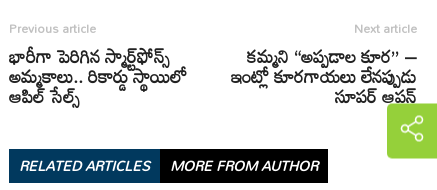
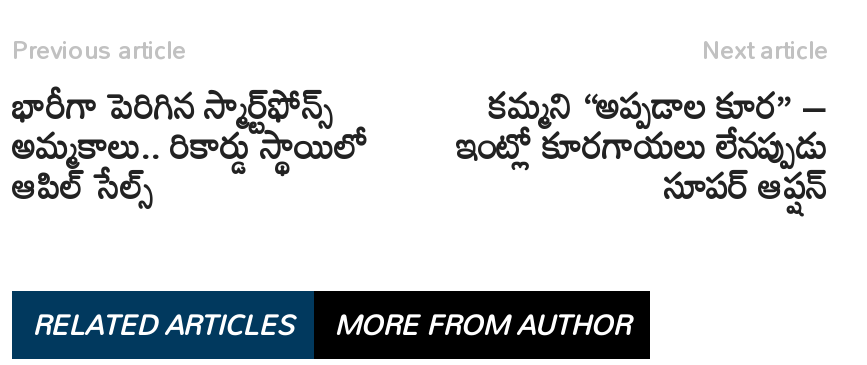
[386,102,434,160] [image] -> none

